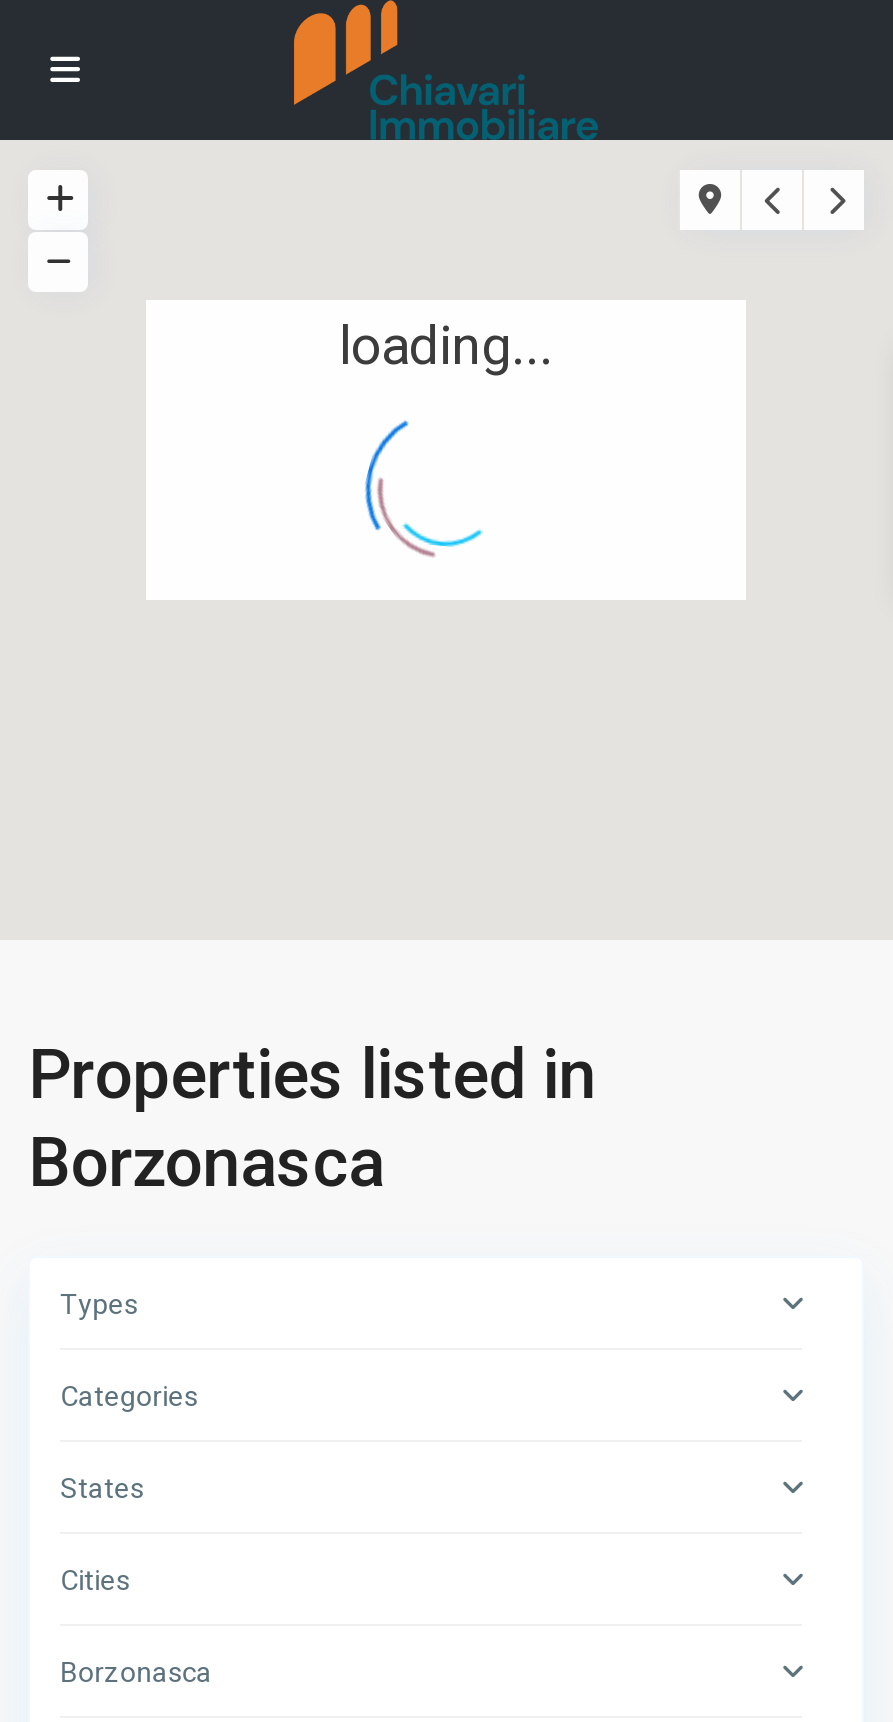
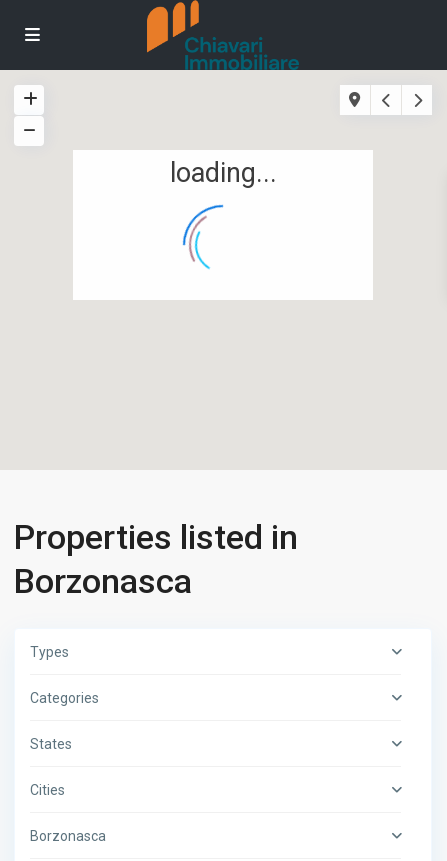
[364,410,484,558] [image] -> [183,204,240,278] [image]

